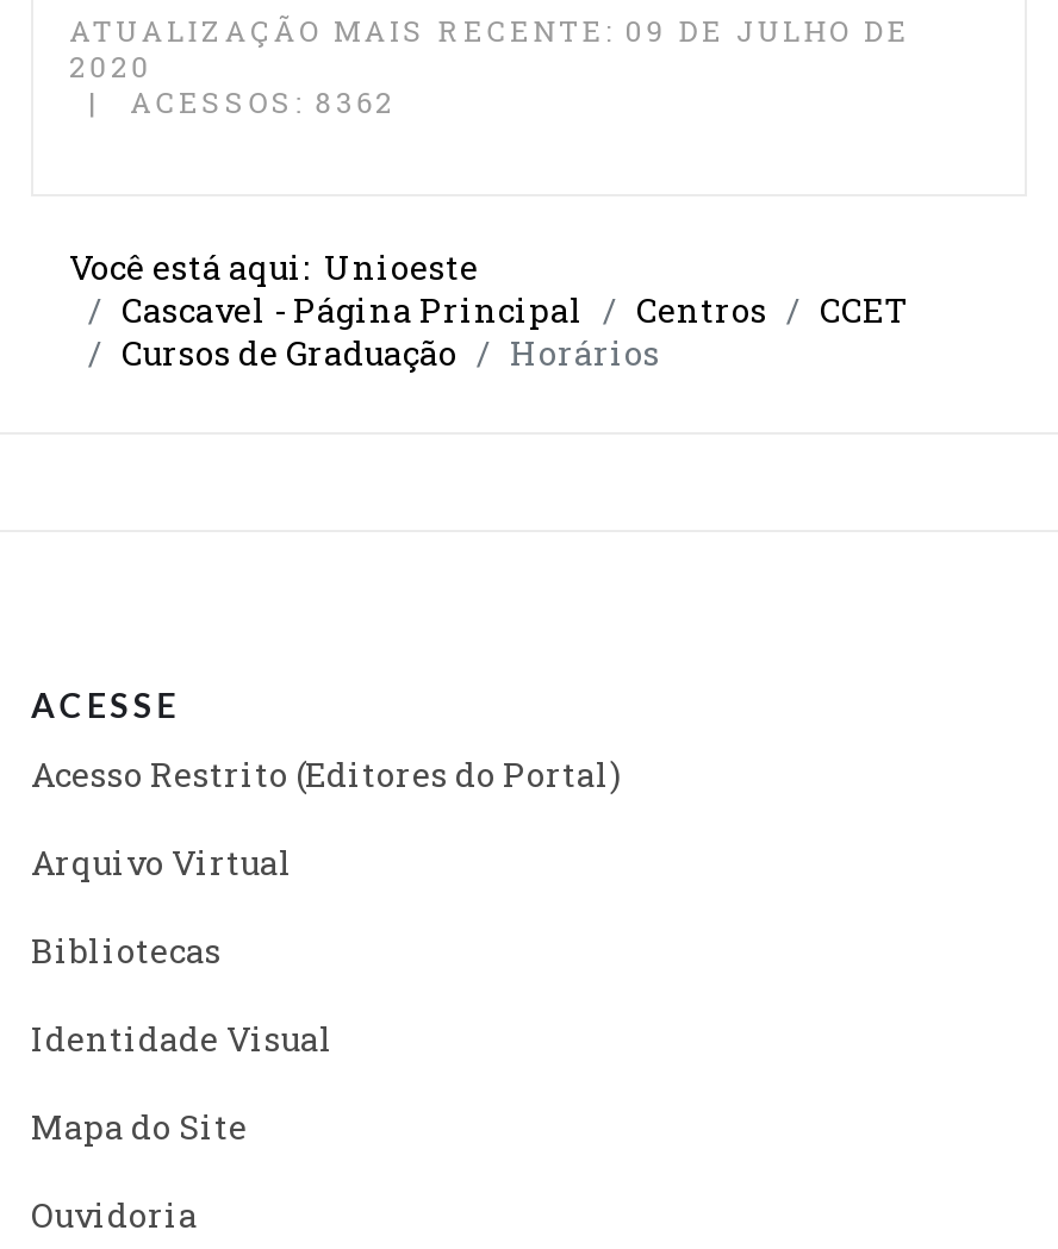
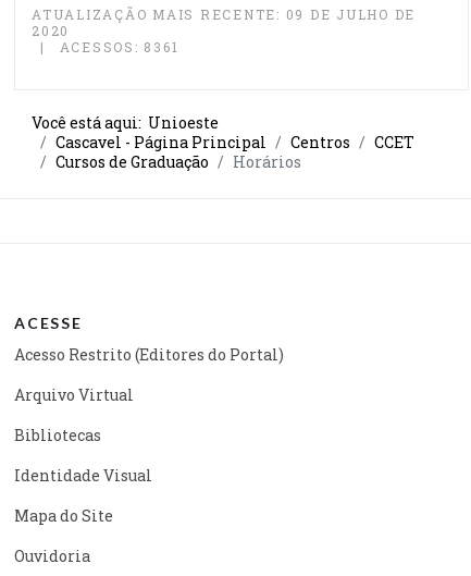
[130,82,396,120] ACESSOS: 8362 -> [59,38,179,56] ACESSOS: 8361

